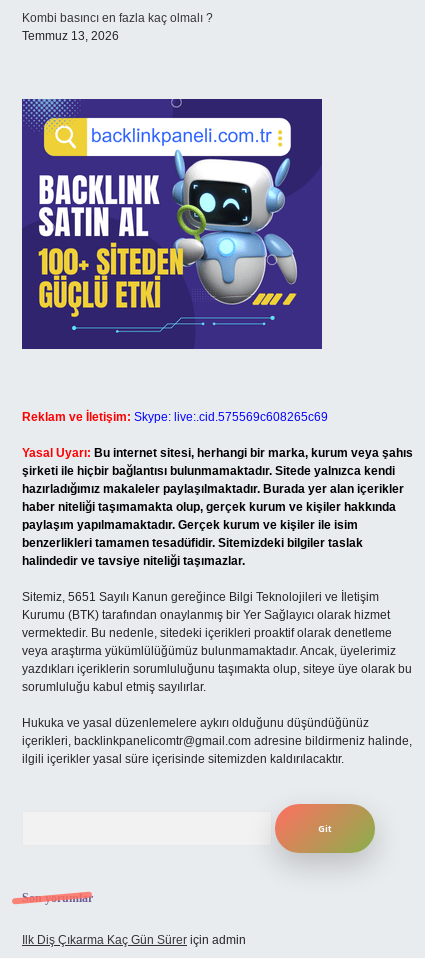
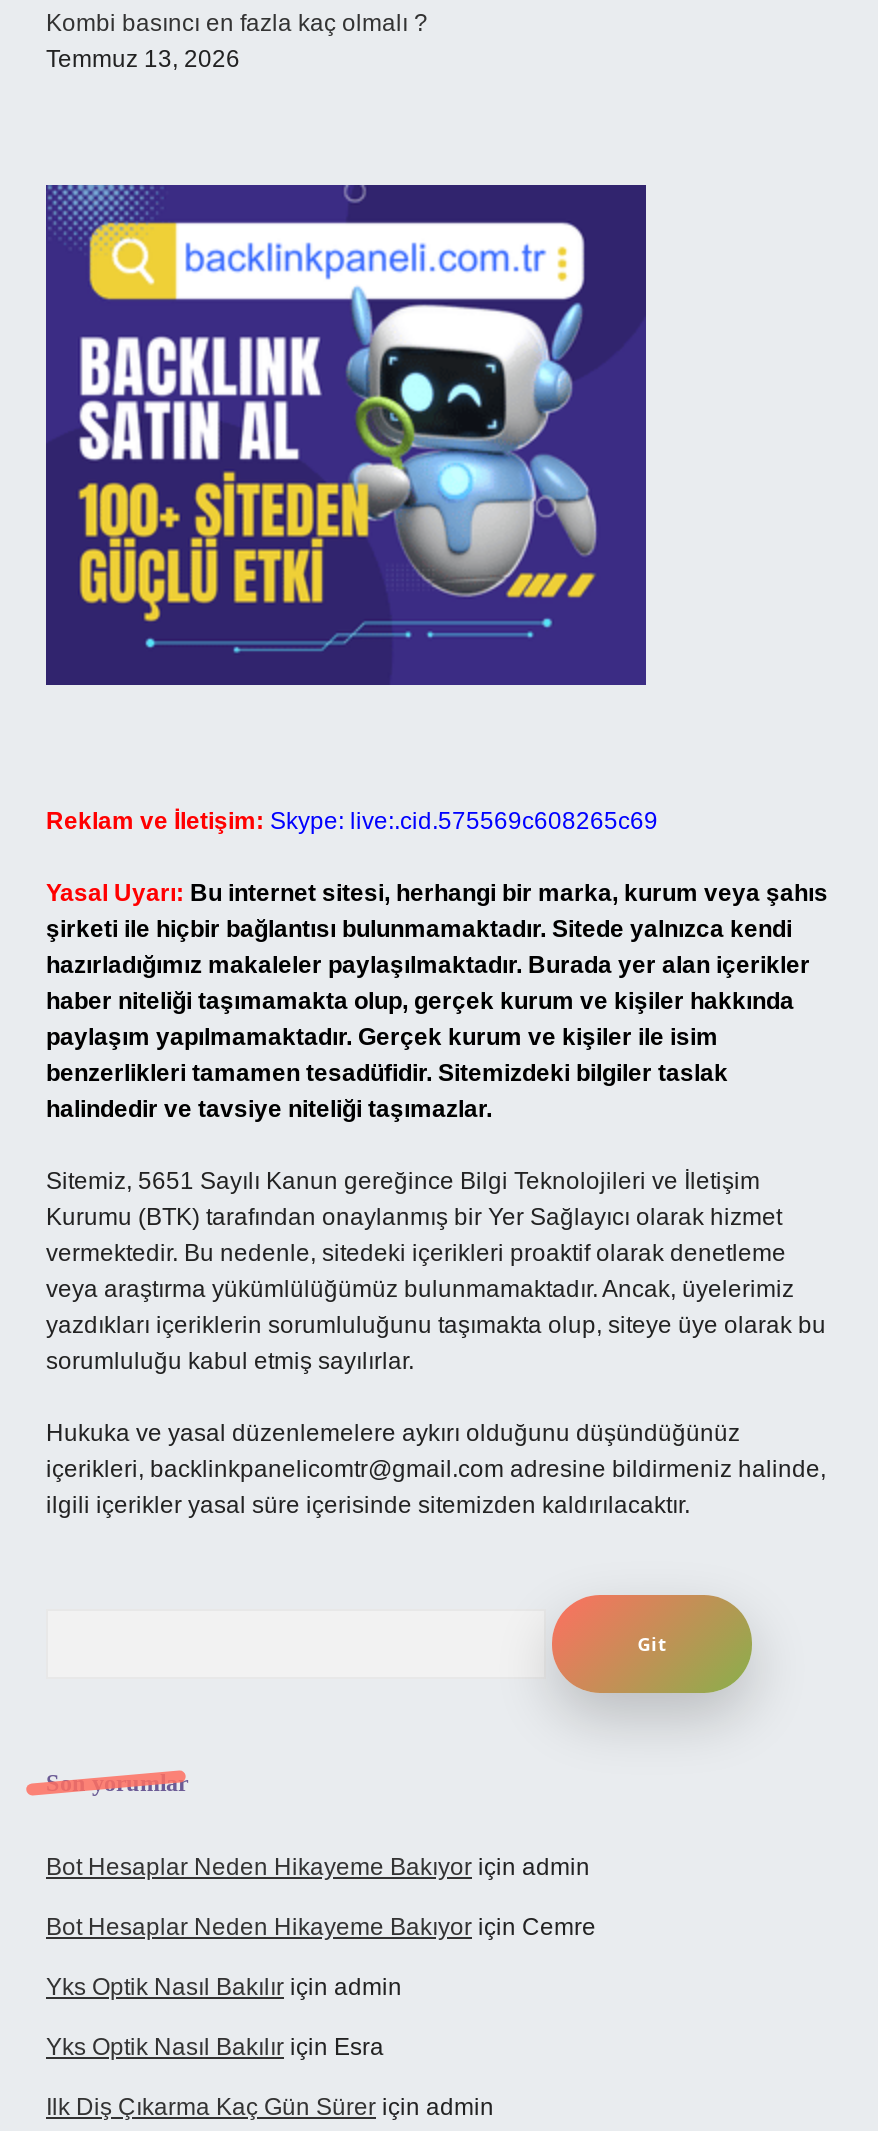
none -> [46,1853,596,2061] Bot Hesaplar Neden Hikayeme Bakıyor için admin | Bot Hesaplar Neden Hikayeme Bakıyor için Cemre | Yks Optik Nasıl Bakılır için admin | Yks Optik Nasıl Bakılır için Esra

